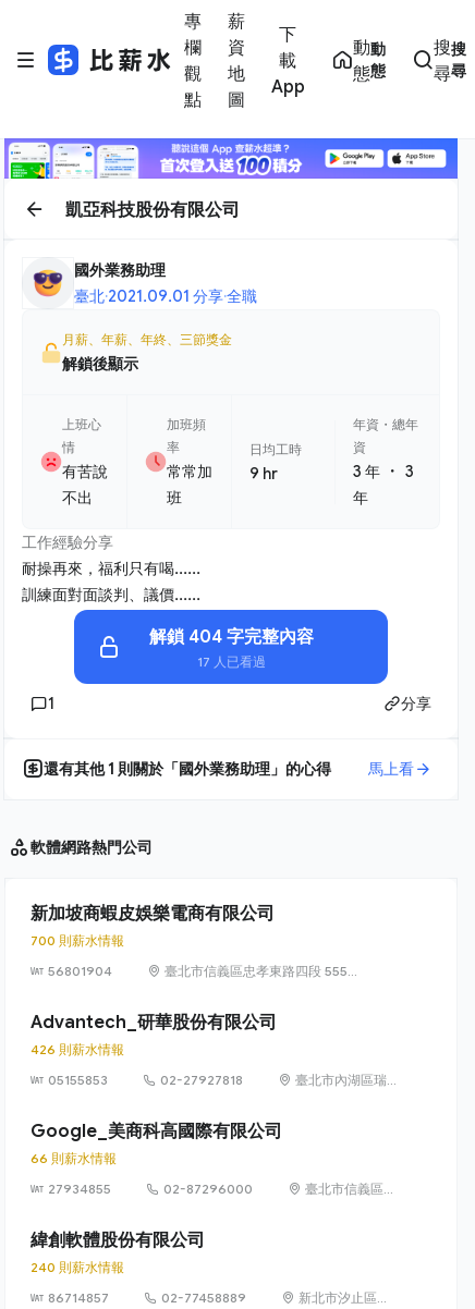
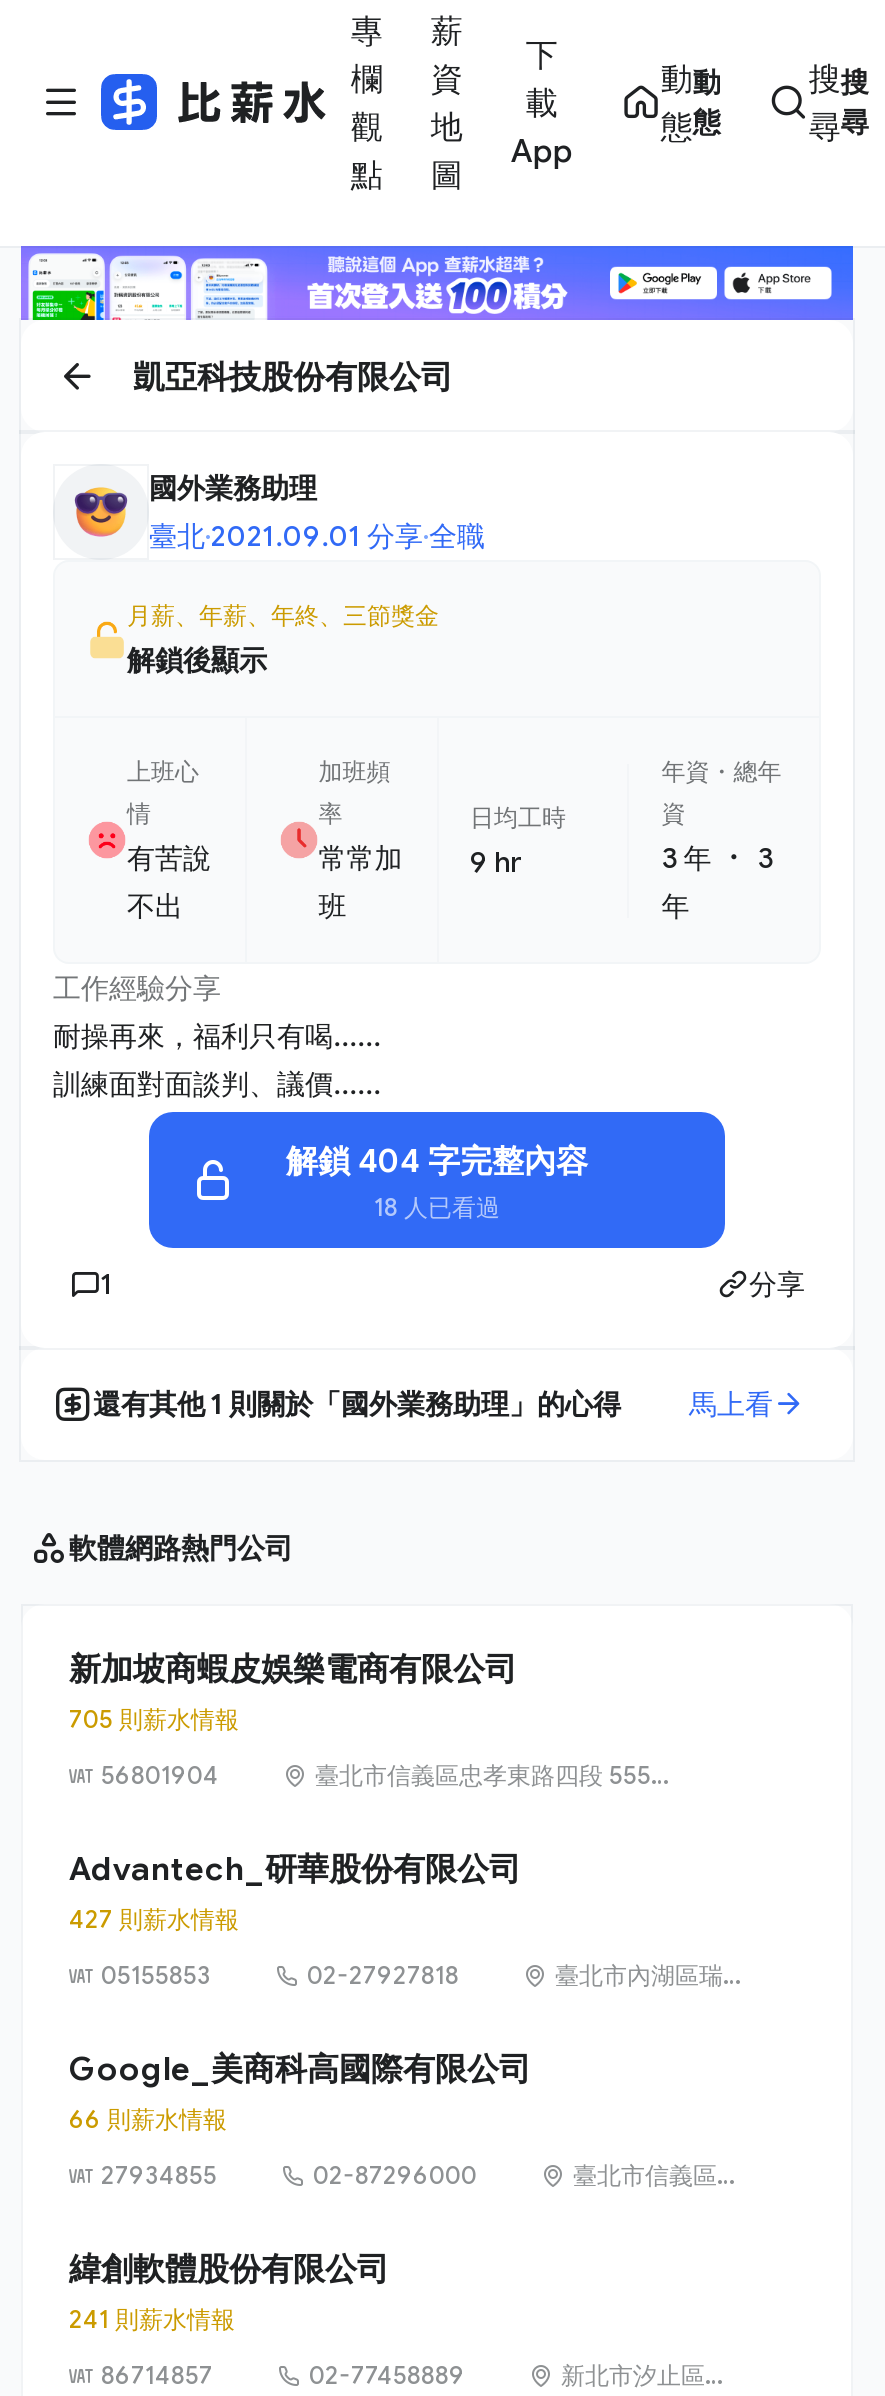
[197,654,265,670] 17 人已看過 -> [374,1192,500,1222] 18 人已看過
[31,932,124,949] 700 則薪水情報 -> [69,1704,239,1734] 705 則薪水情報
[31,1041,124,1058] 426 則薪水情報 -> [69,1904,239,1934] 427 則薪水情報
[31,1259,124,1275] 240 則薪水情報 -> [69,2304,235,2334] 241 則薪水情報

